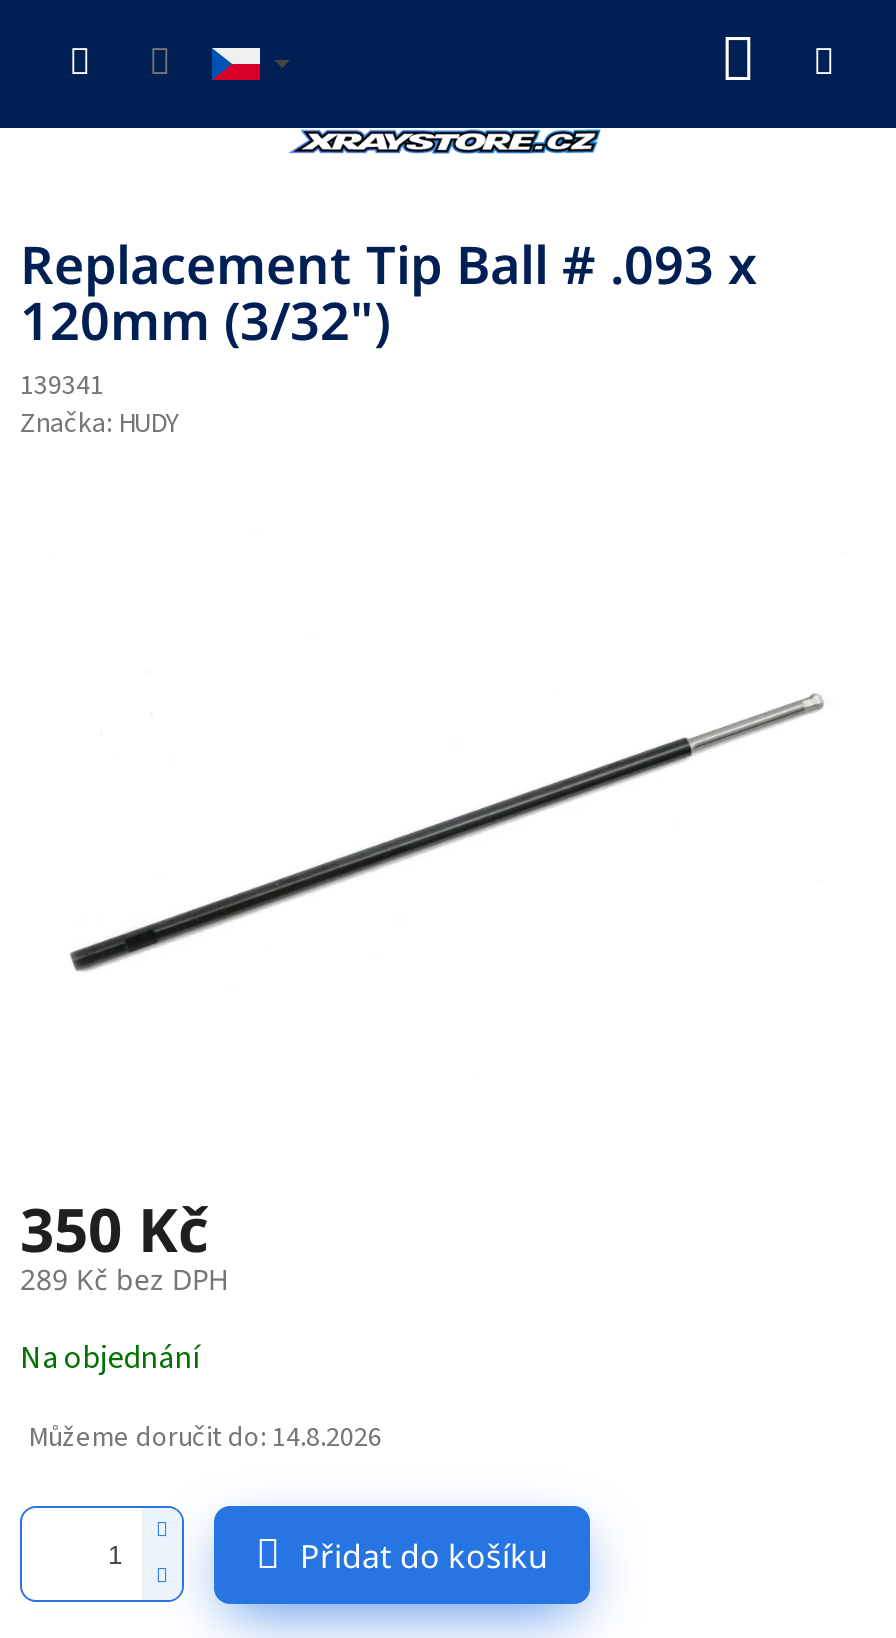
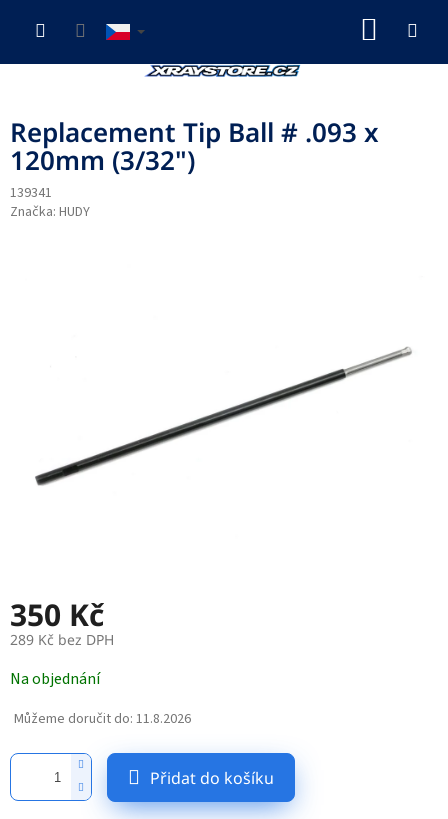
[28,1417,382,1457] Můžeme doručit do: 14.8.2026 -> [14,709,191,729] Můžeme doručit do: 11.8.2026

